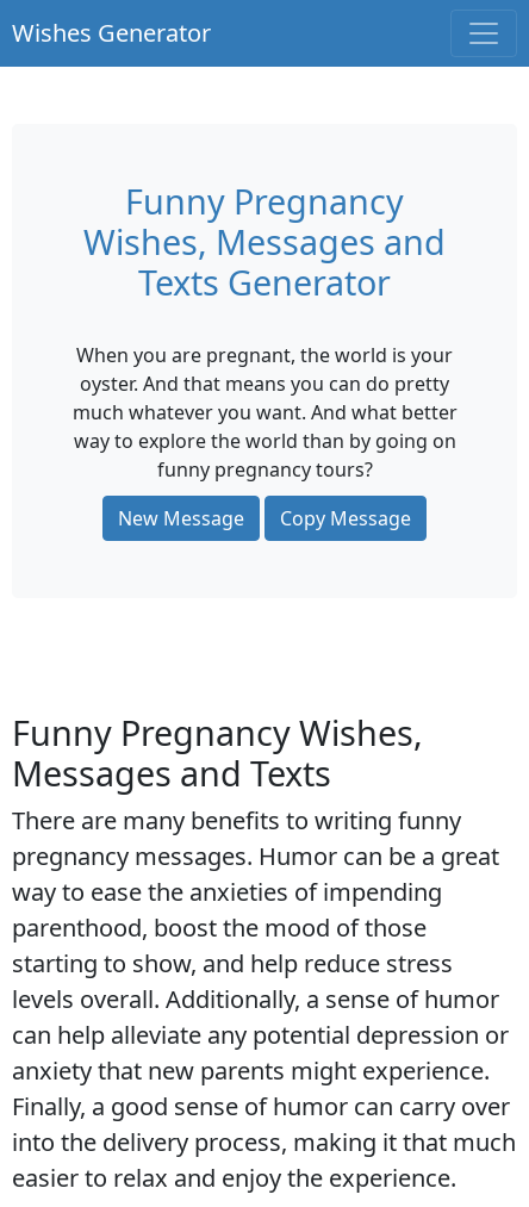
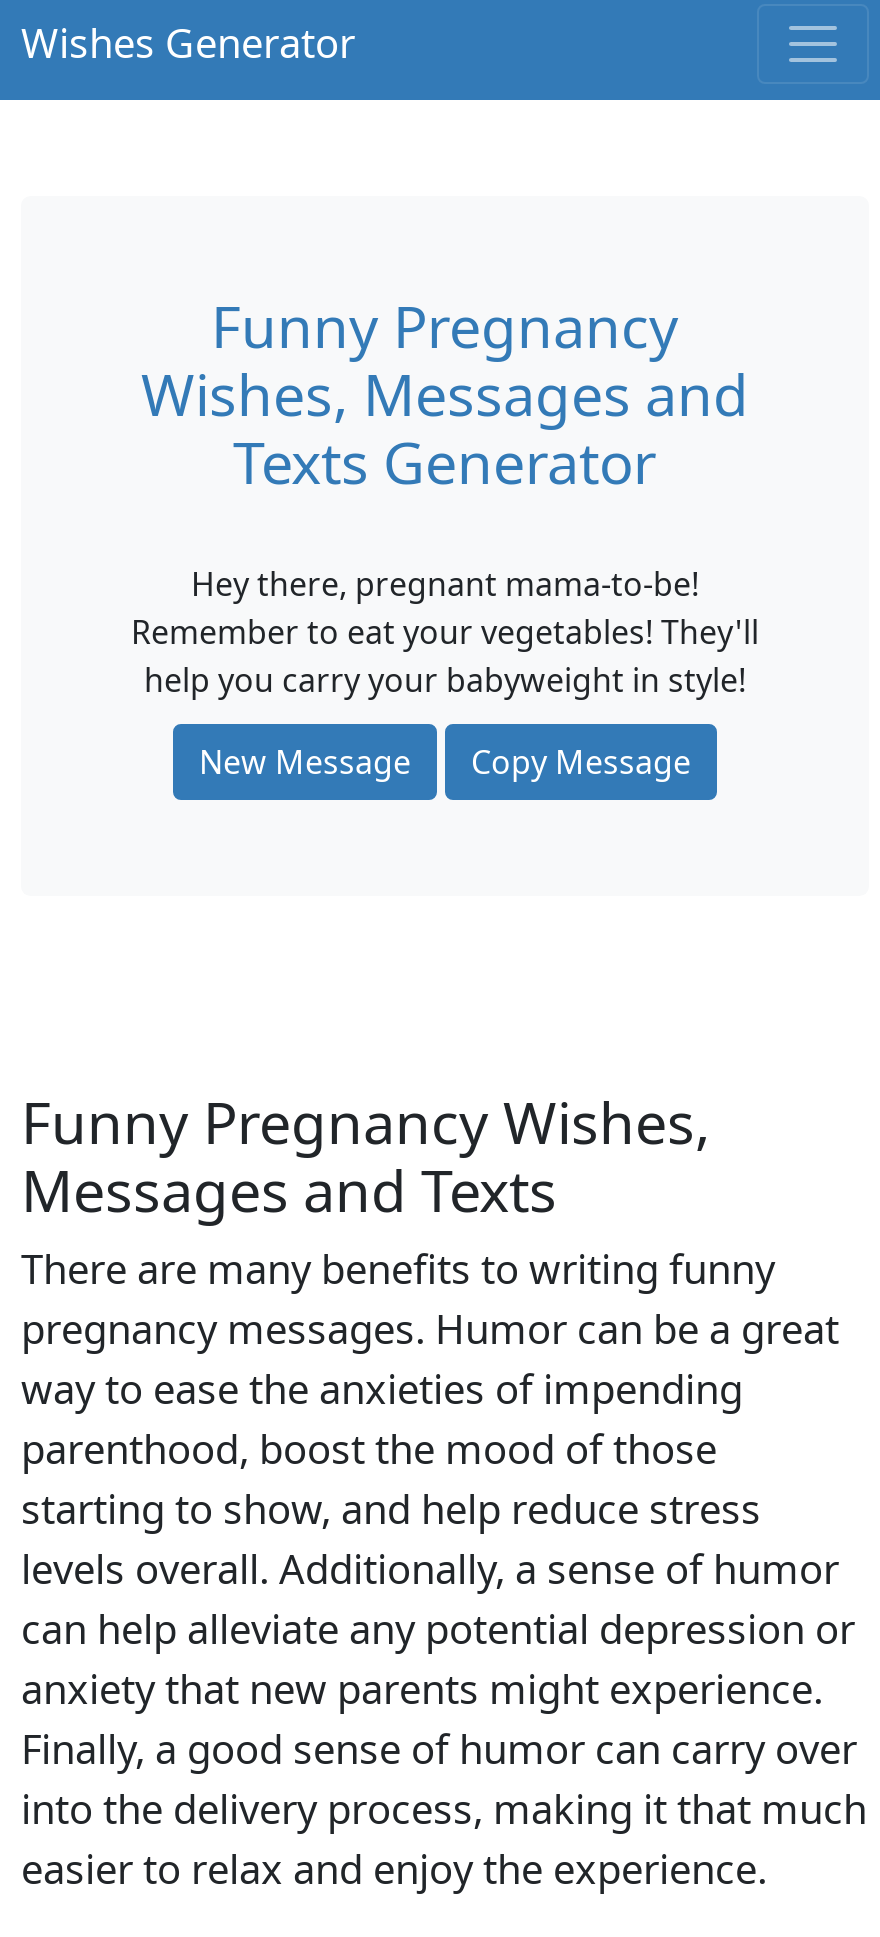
[72,342,457,483] When you are pregnant, the world is your | oyster. And that means you can do pretty | much whatever you want. And what better | way to explore the world than by going on | funny pregnancy tours? -> [131,562,759,702] Hey there, pregnant mama-to-be! | Remember to eat your vegetables! They'll | help you carry your babyweight in style!

